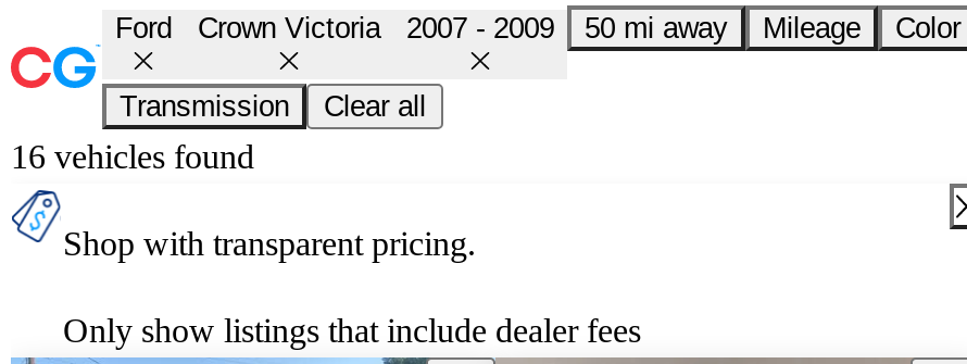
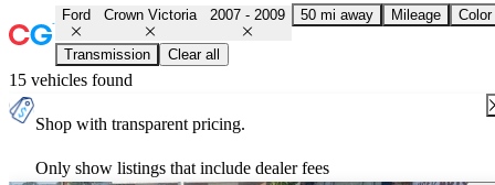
[11,139,254,176] 16 vehicles found -> [9,71,133,90] 15 vehicles found

